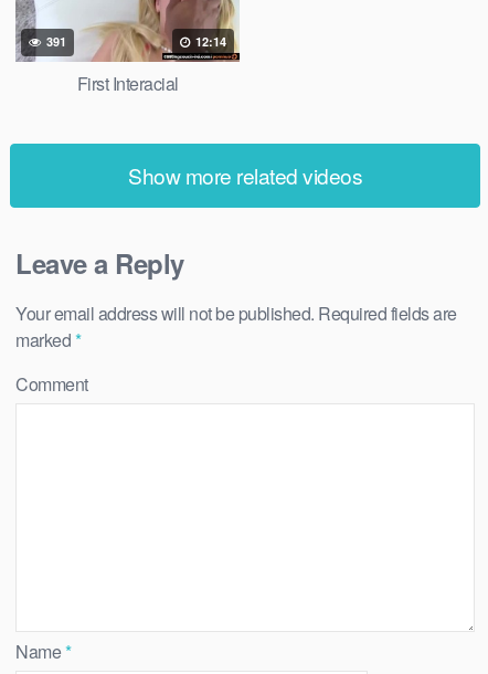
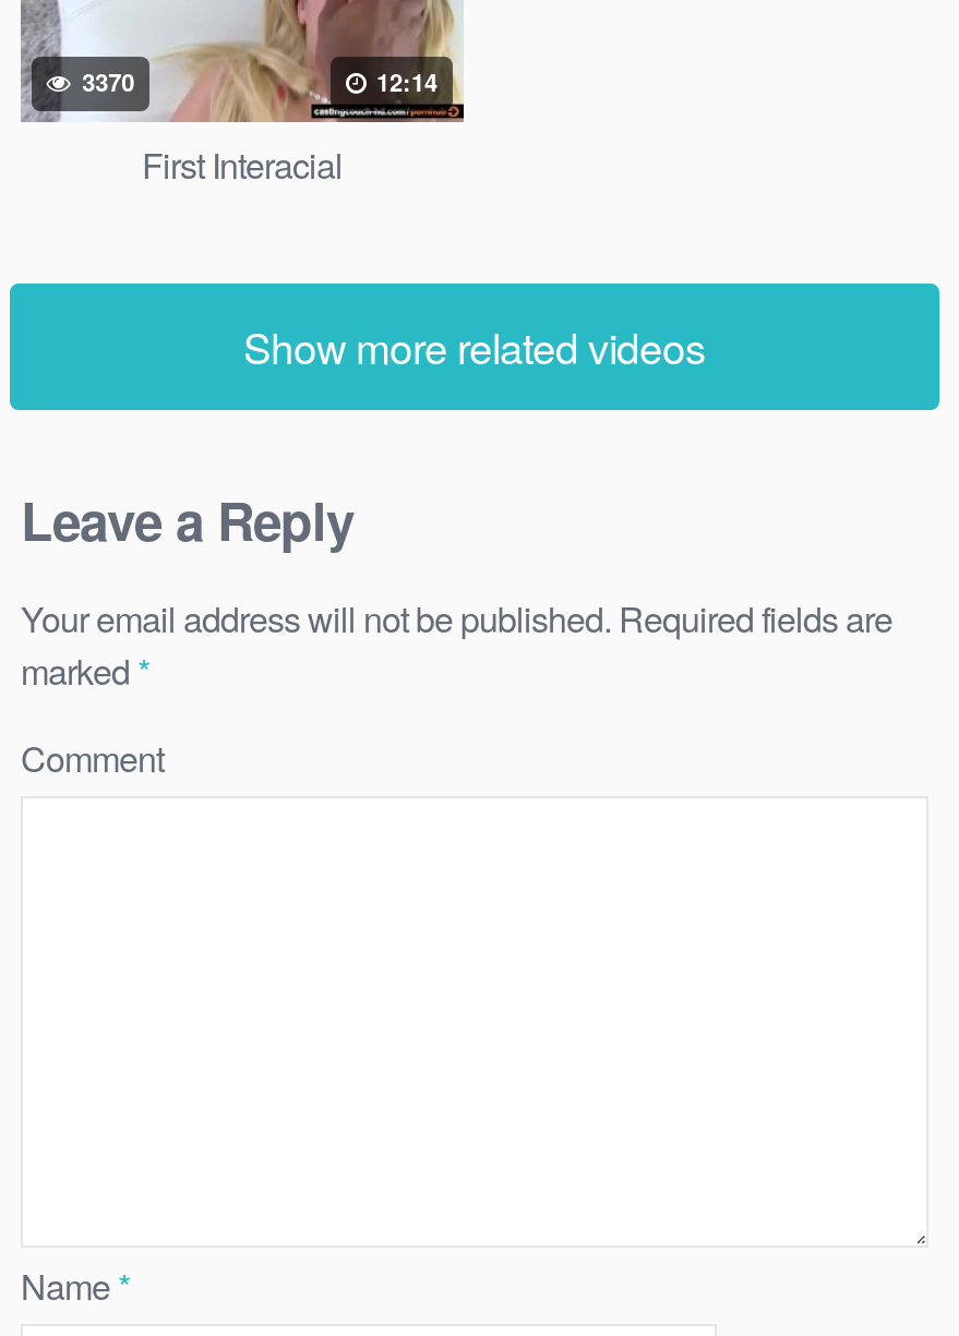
[43,34,66,50] 391 -> [75,66,134,99] 3370

